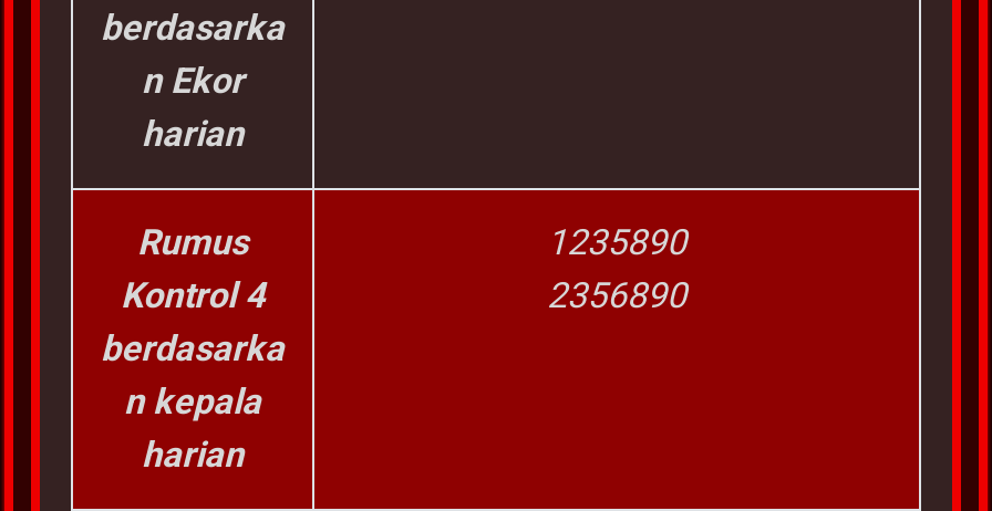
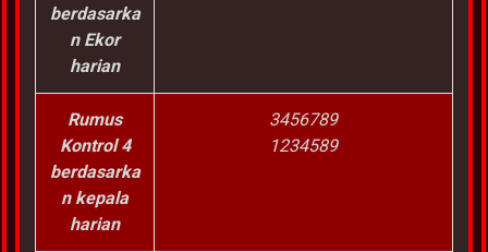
[547,221,686,263] 1235890 -> [269,109,338,130] 3456789
[547,274,686,316] 2356890 -> [269,135,338,156] 1234589

